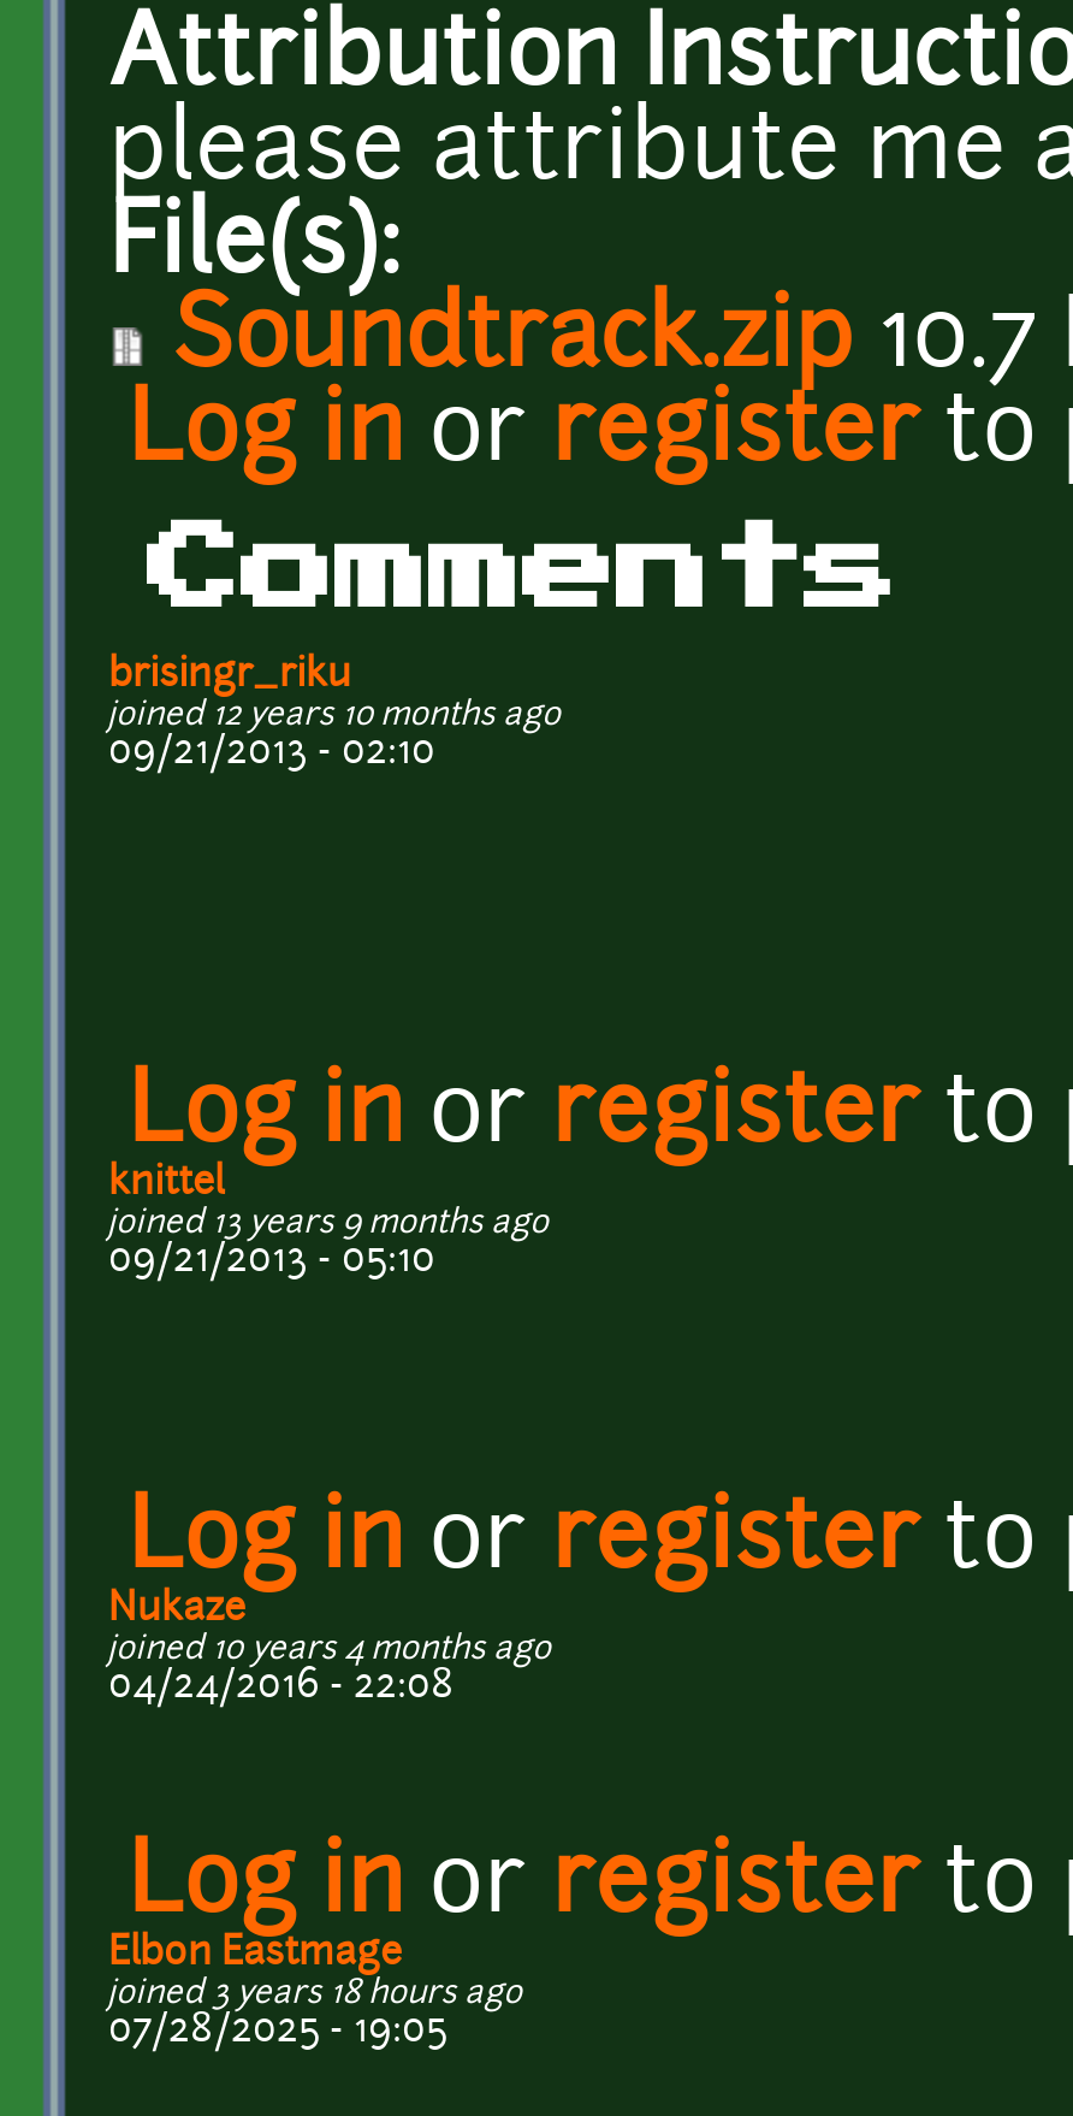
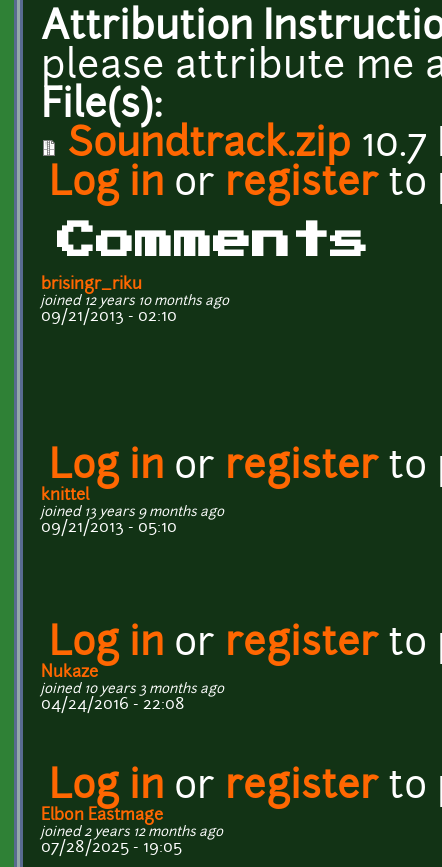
[108,1634,551,1665] joined 10 years 4 months ago -> [41,683,224,696] joined 10 years 3 months ago
[108,1978,522,2010] joined 3 years 18 hours ago -> [41,826,223,839] joined 2 years 12 months ago

